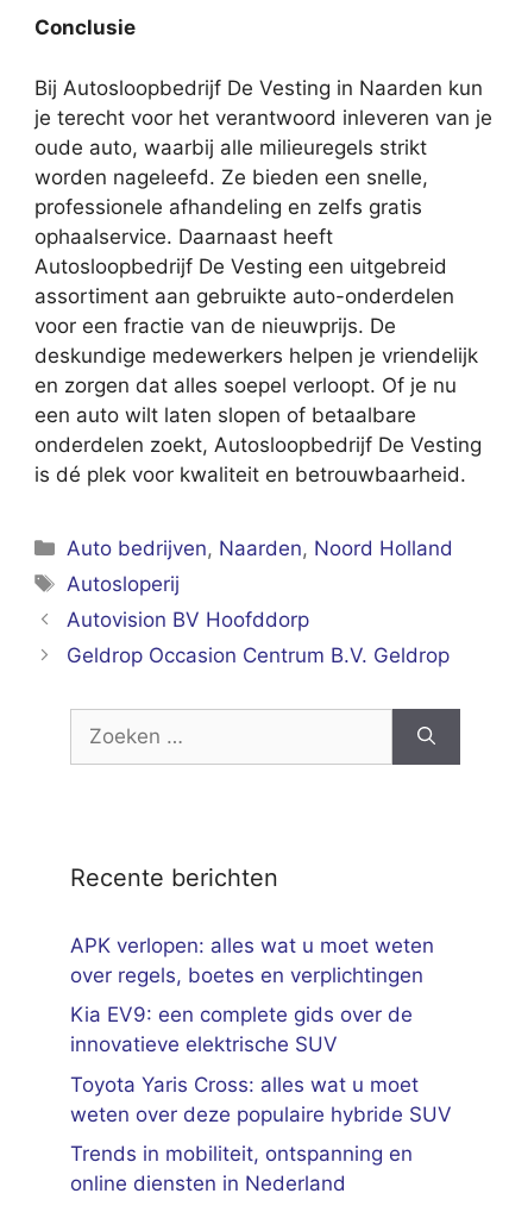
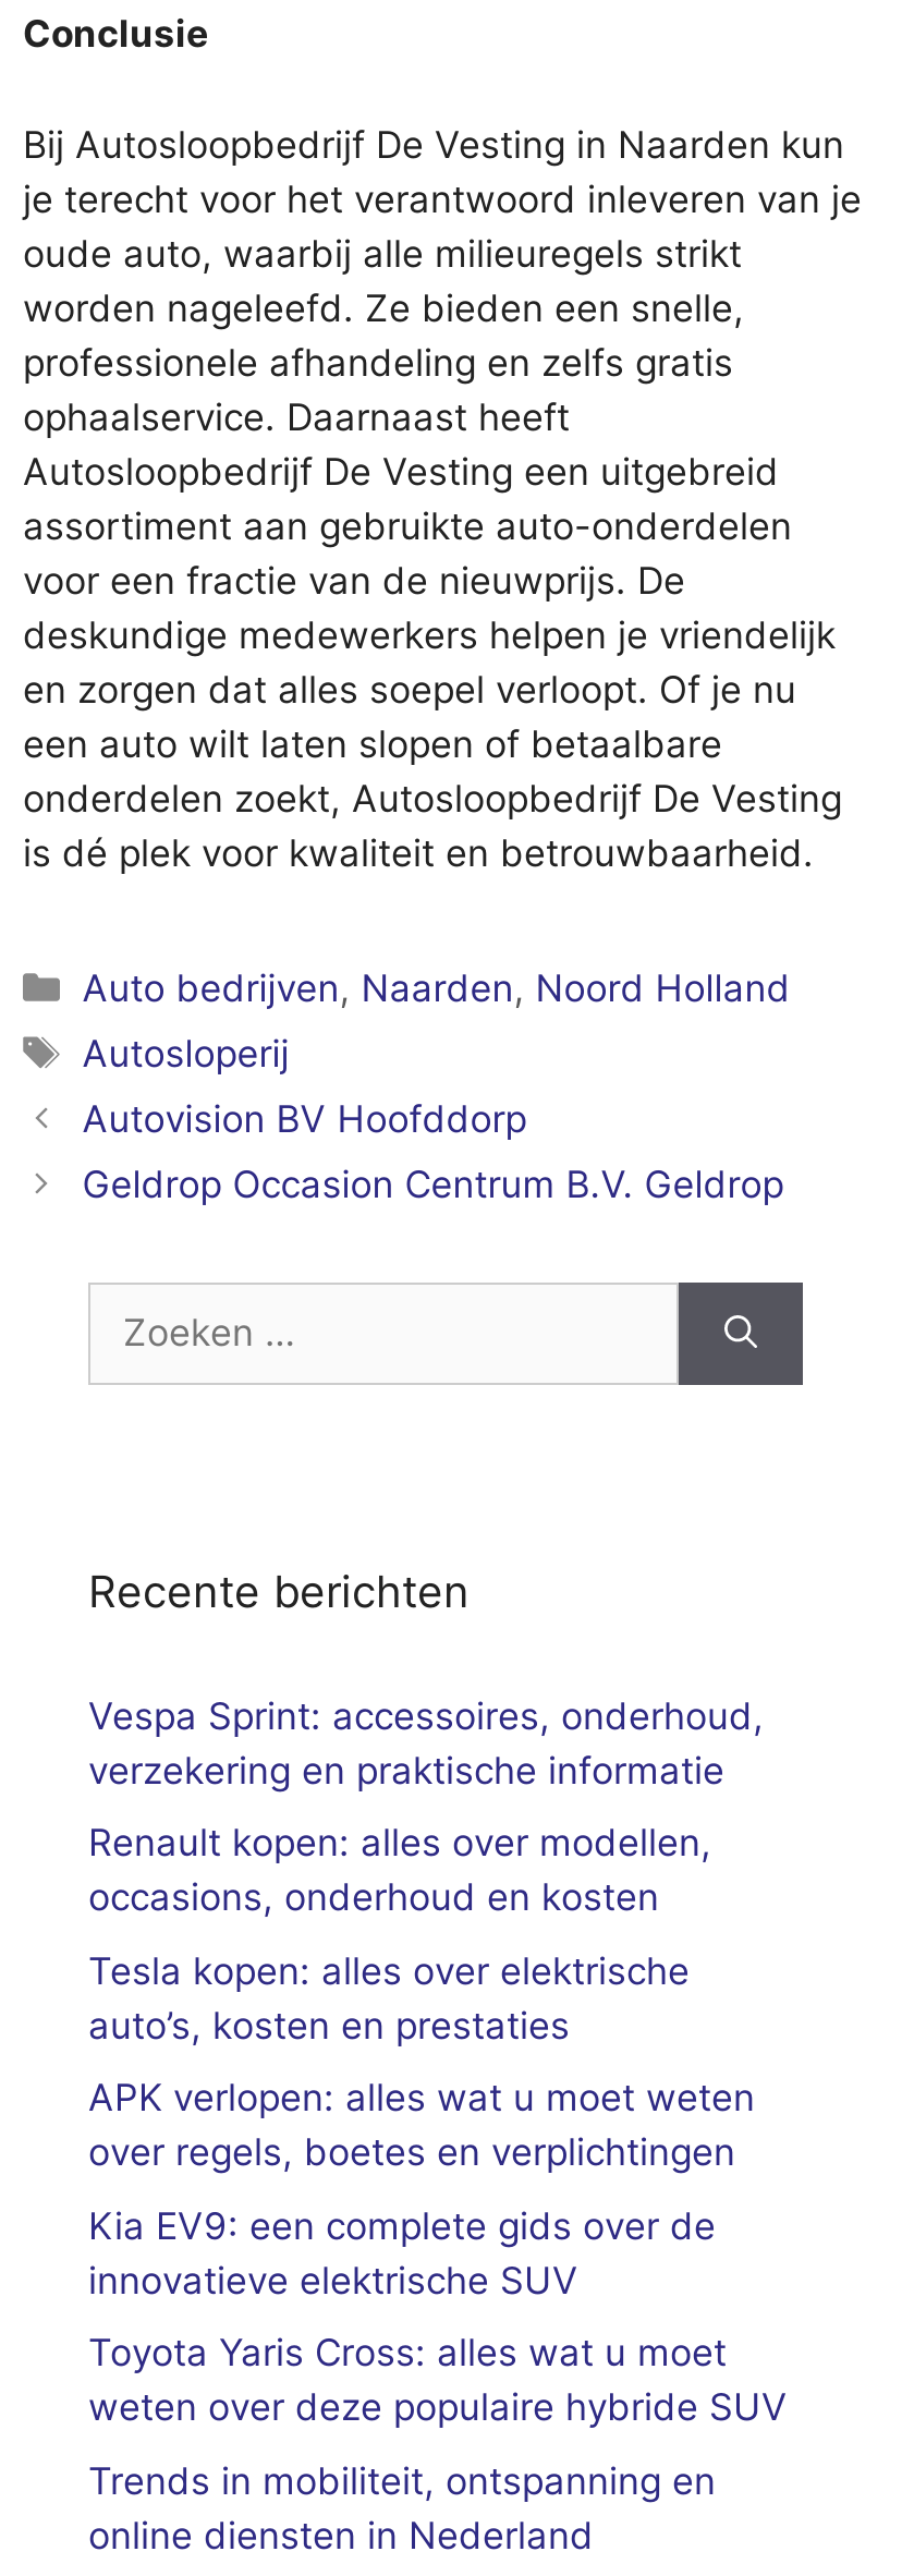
none -> [88,1694,764,2047] Vespa Sprint: accessoires, onderhoud, | verzekering en praktische informatie | Renault kopen: alles over modellen, | occasions, onderhoud en kosten | Tesla kopen: alles over elektrische | auto’s, kosten en prestaties

